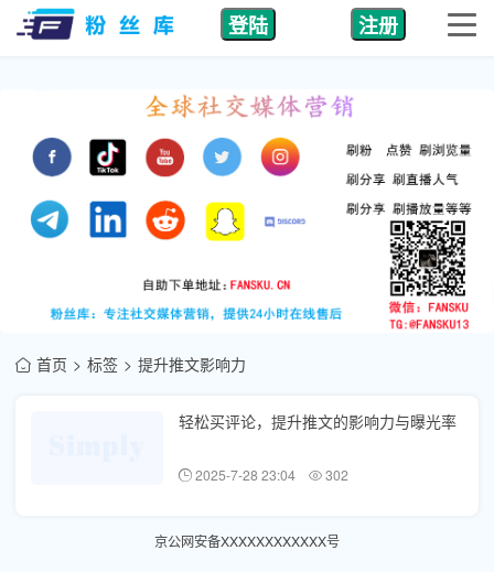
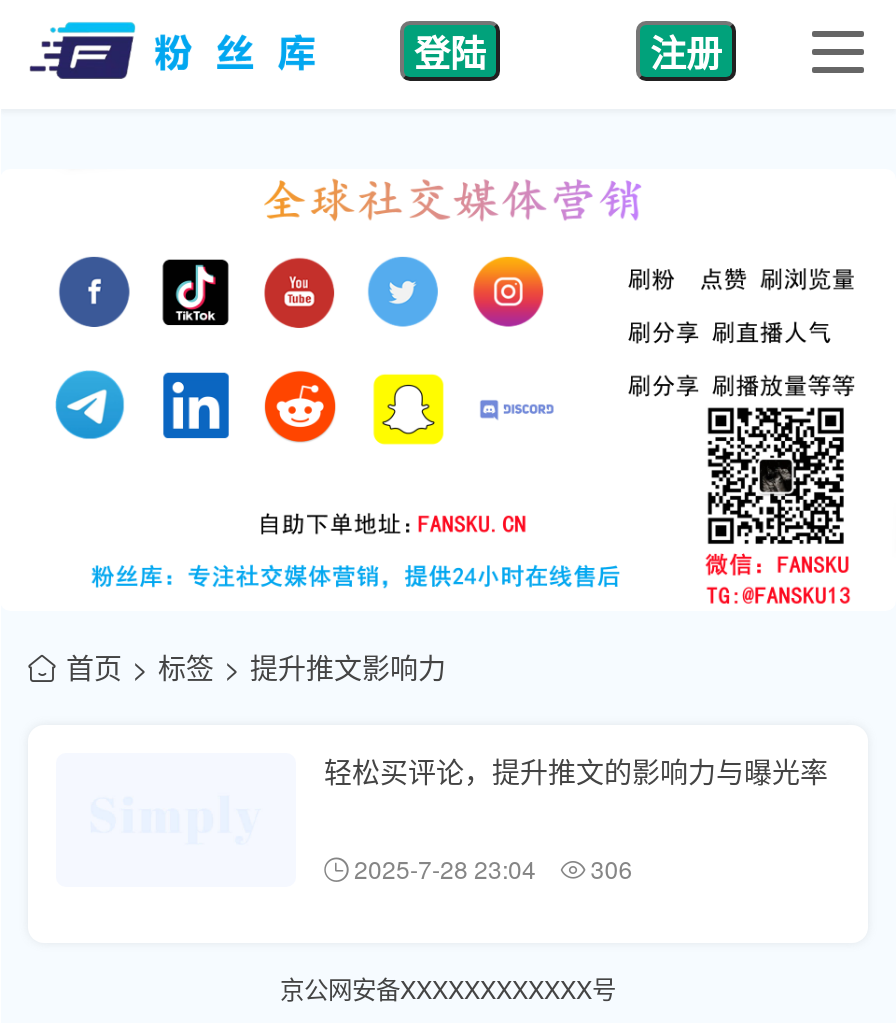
[195,465,349,484] 2025-7-28 23:04 302 -> [354,851,632,885] 2025-7-28 23:04 306

